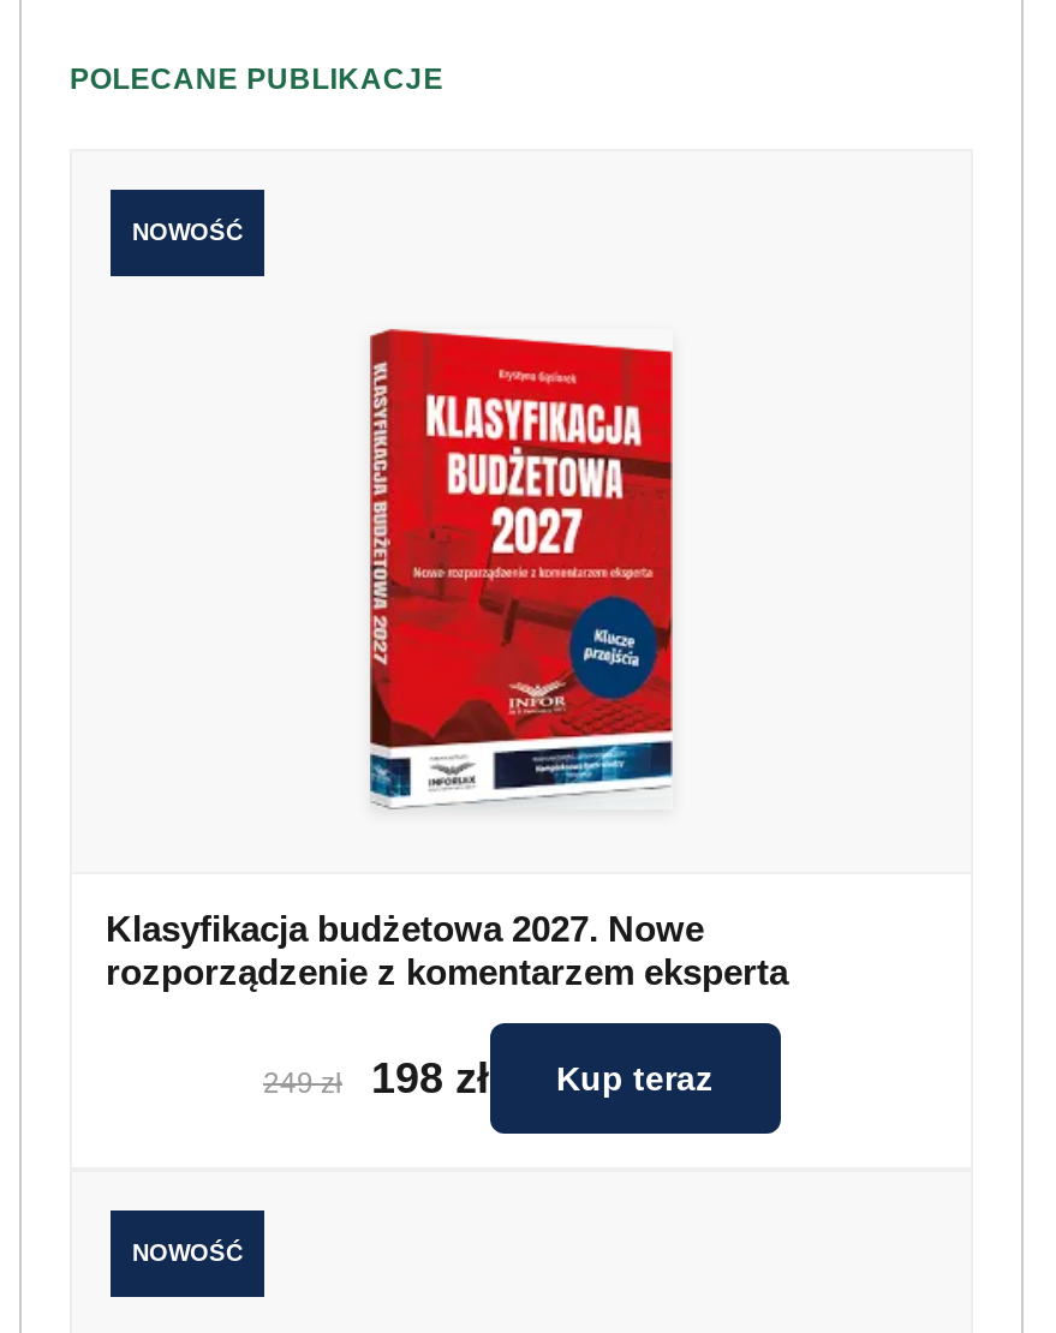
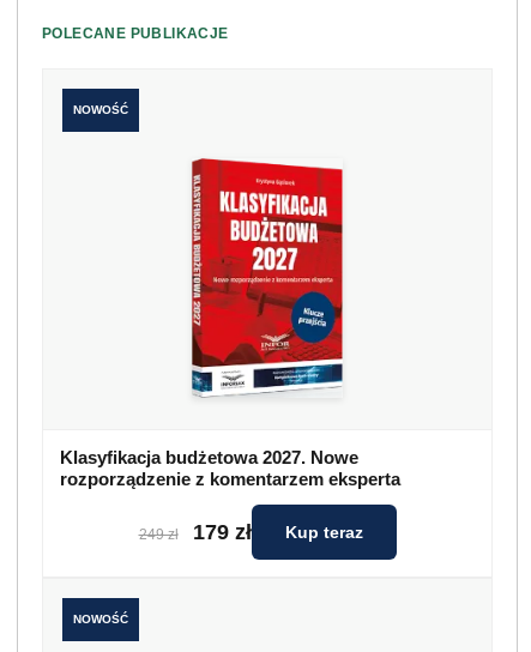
[371,1054,489,1102] 198 zł -> [192,520,251,544] 179 zł

